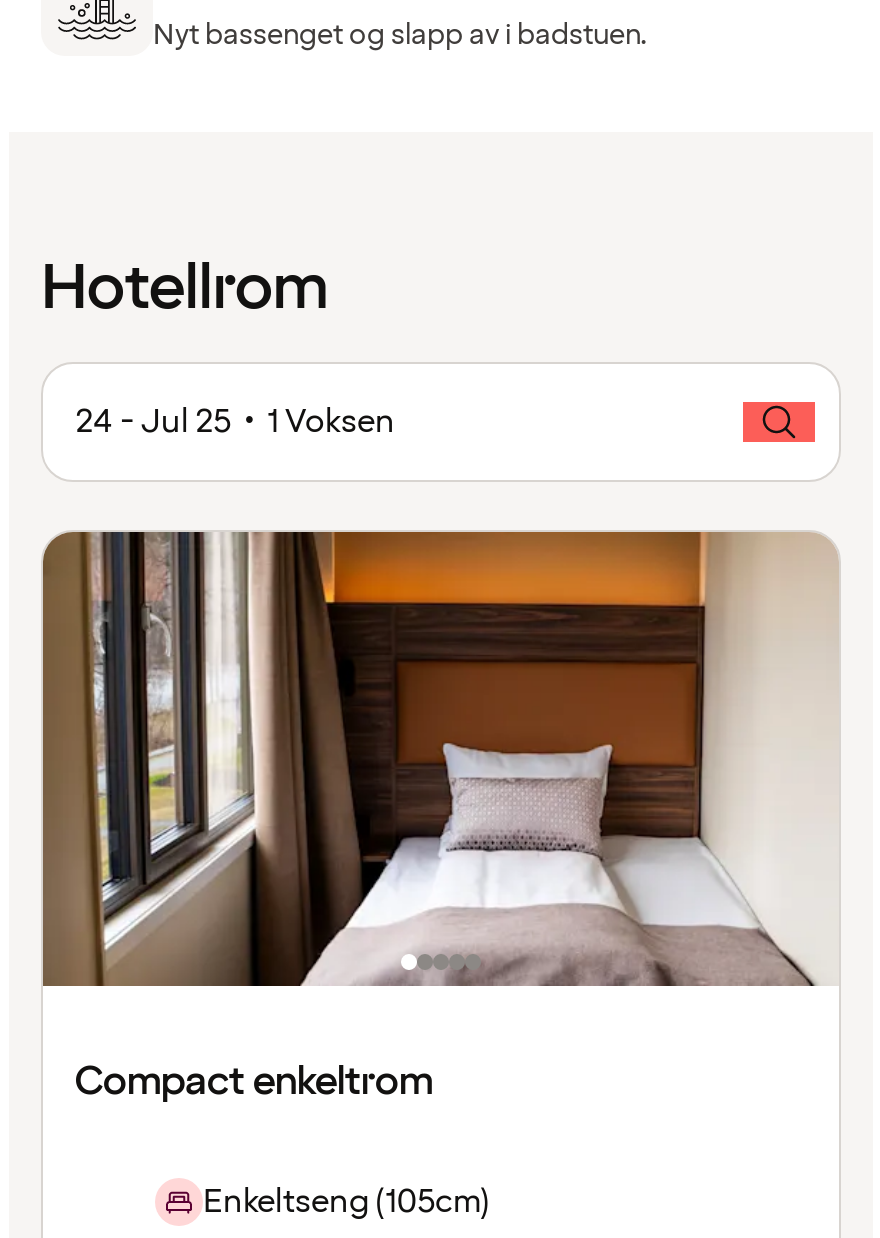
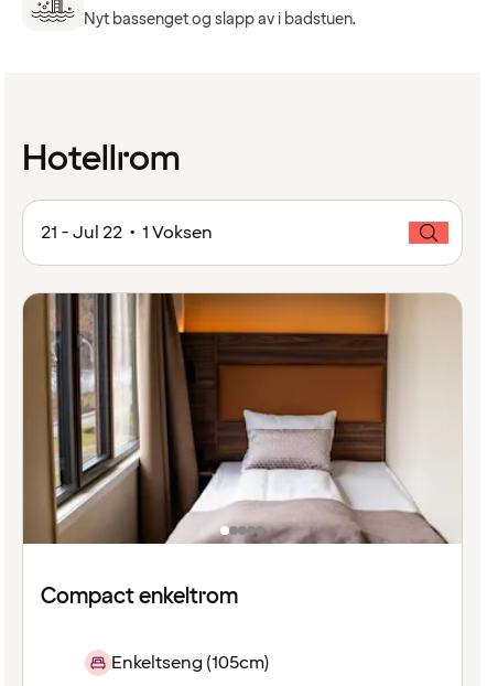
[75,400,395,444] 24 - Jul 25 • 1 Voksen -> [41,220,213,245] 21 - Jul 22 • 1 Voksen

